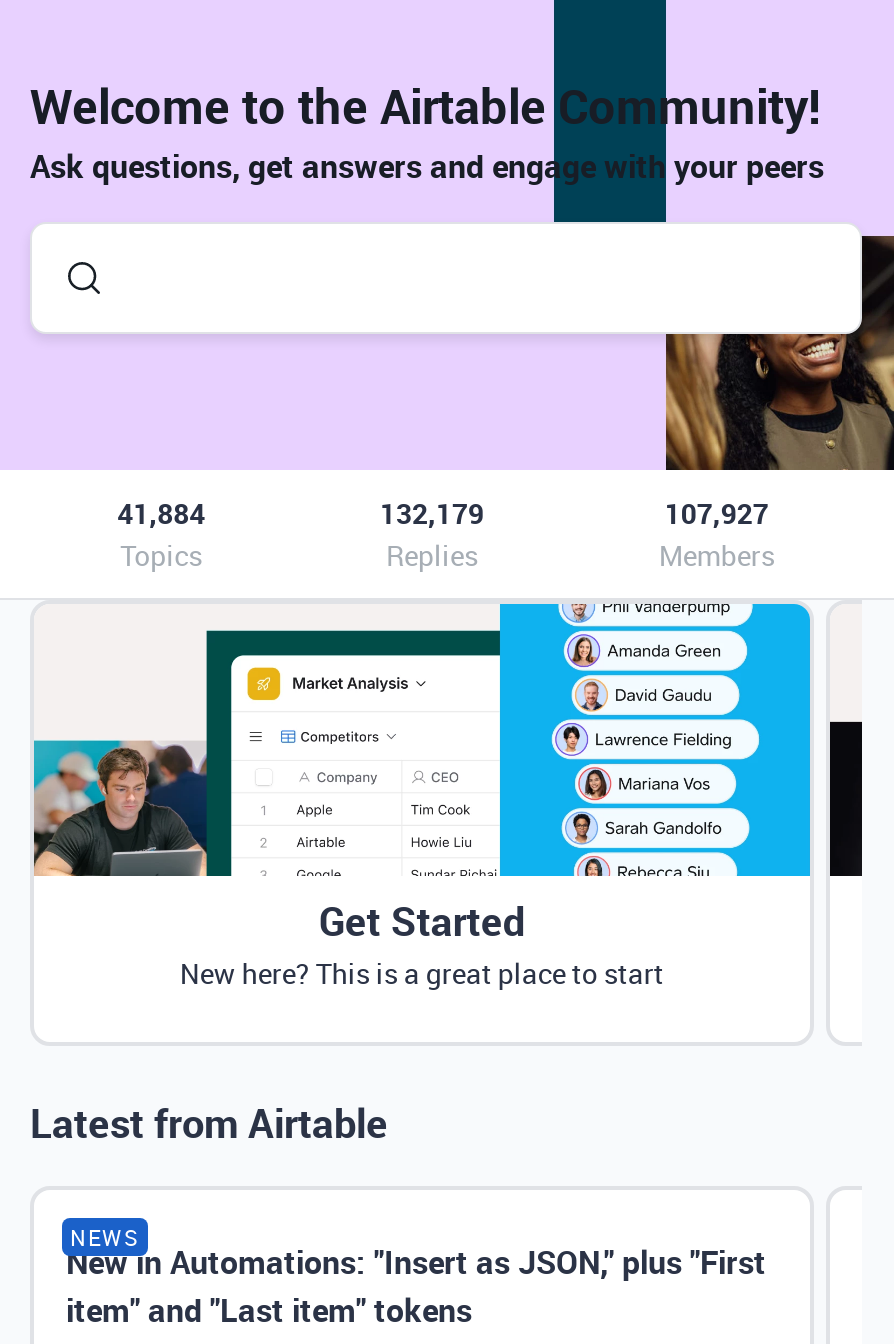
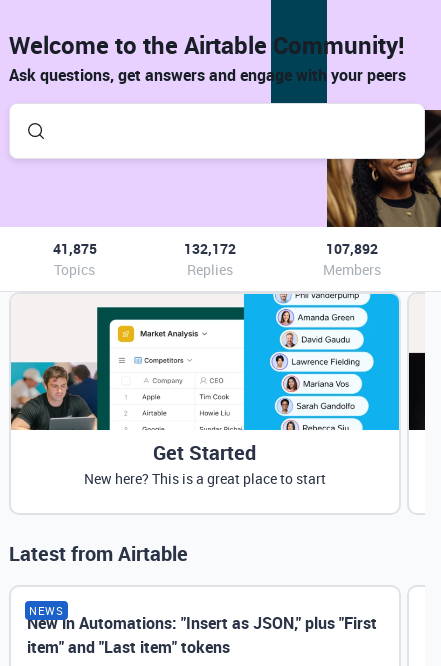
[117,494,205,532] 41,884 -> [53,239,97,258] 41,875
[380,494,484,532] 132,179 -> [184,239,236,258] 132,172
[665,494,769,532] 107,927 -> [326,239,378,258] 107,892

